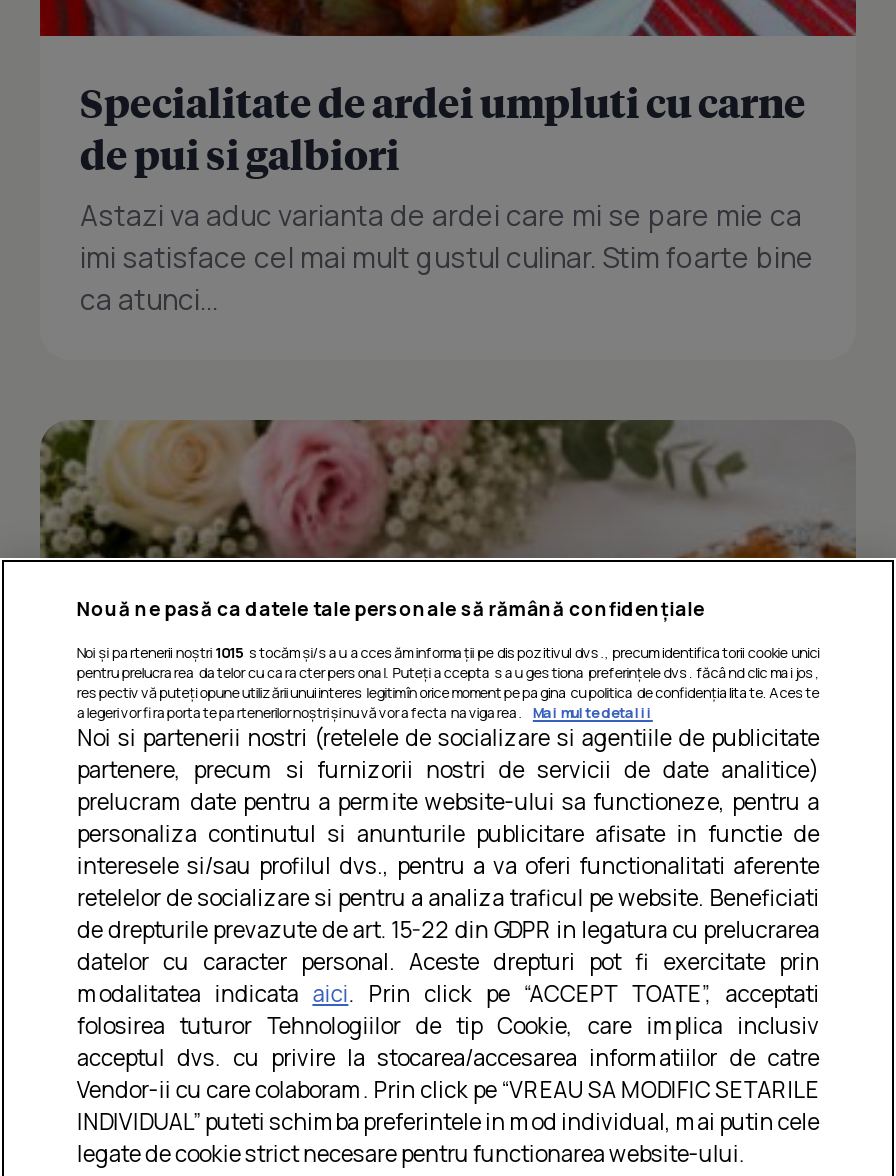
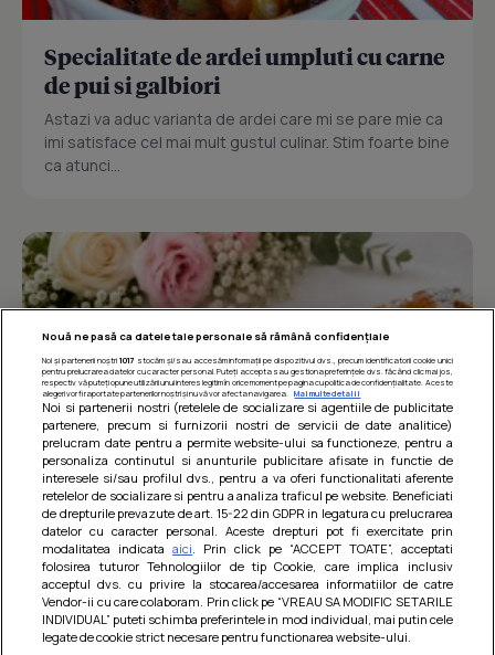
[77,641,819,661] Noi și partenerii noștri 1015 stocăm și/sau accesăm informații pe dispozitivul dvs., precum identificatorii cookie unici -> [42,354,453,365] Noi și partenerii noștri 1017 stocăm și/sau accesăm informații pe dispozitivul dvs., precum identificatorii cookie unici

